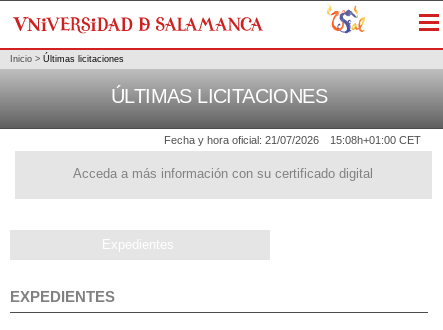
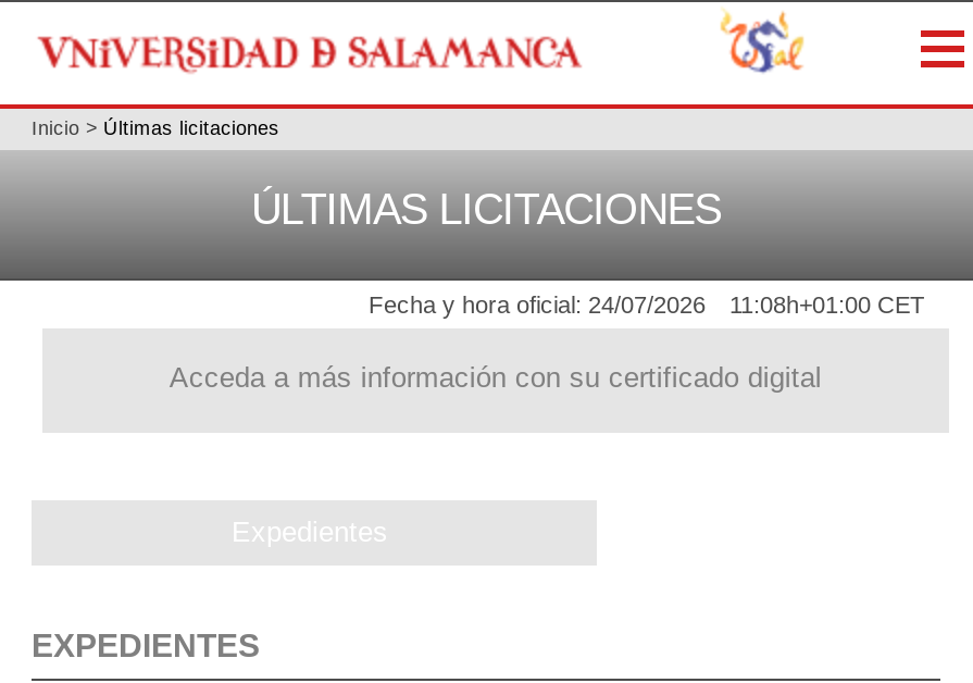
[164,134,319,146] Fecha y hora oficial: 21/07/2026 -> [369,292,706,318] Fecha y hora oficial: 24/07/2026
[330,134,421,146] 15:08h+01:00 CET -> [729,292,925,318] 11:08h+01:00 CET

